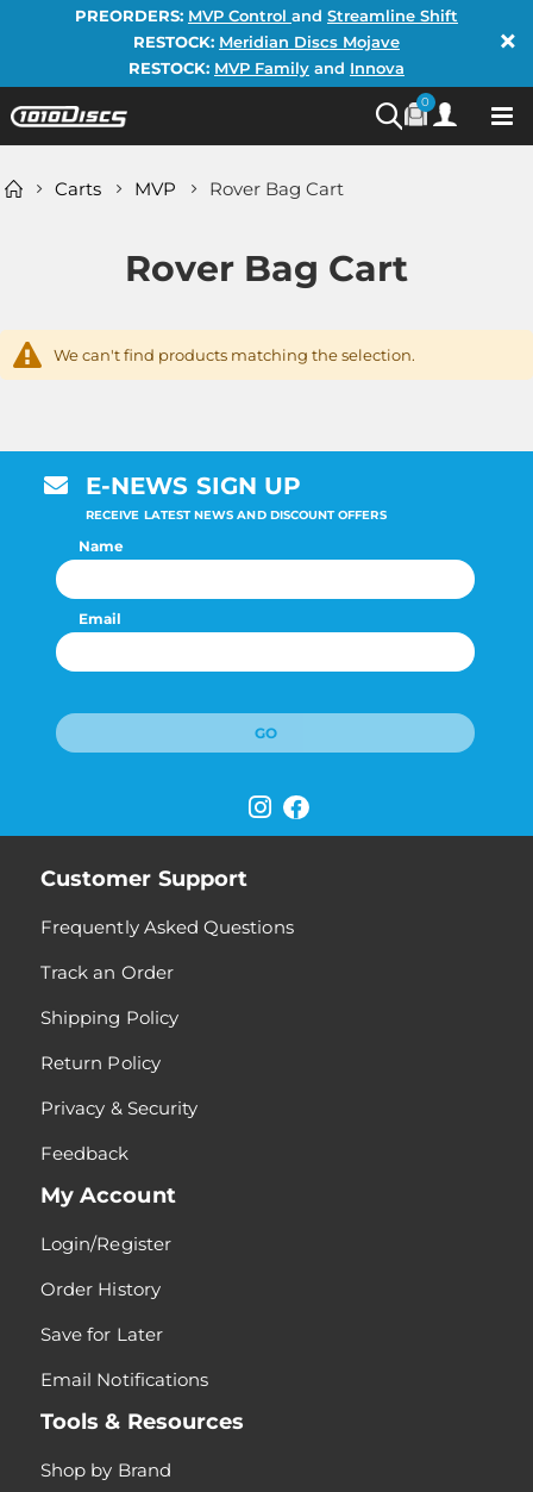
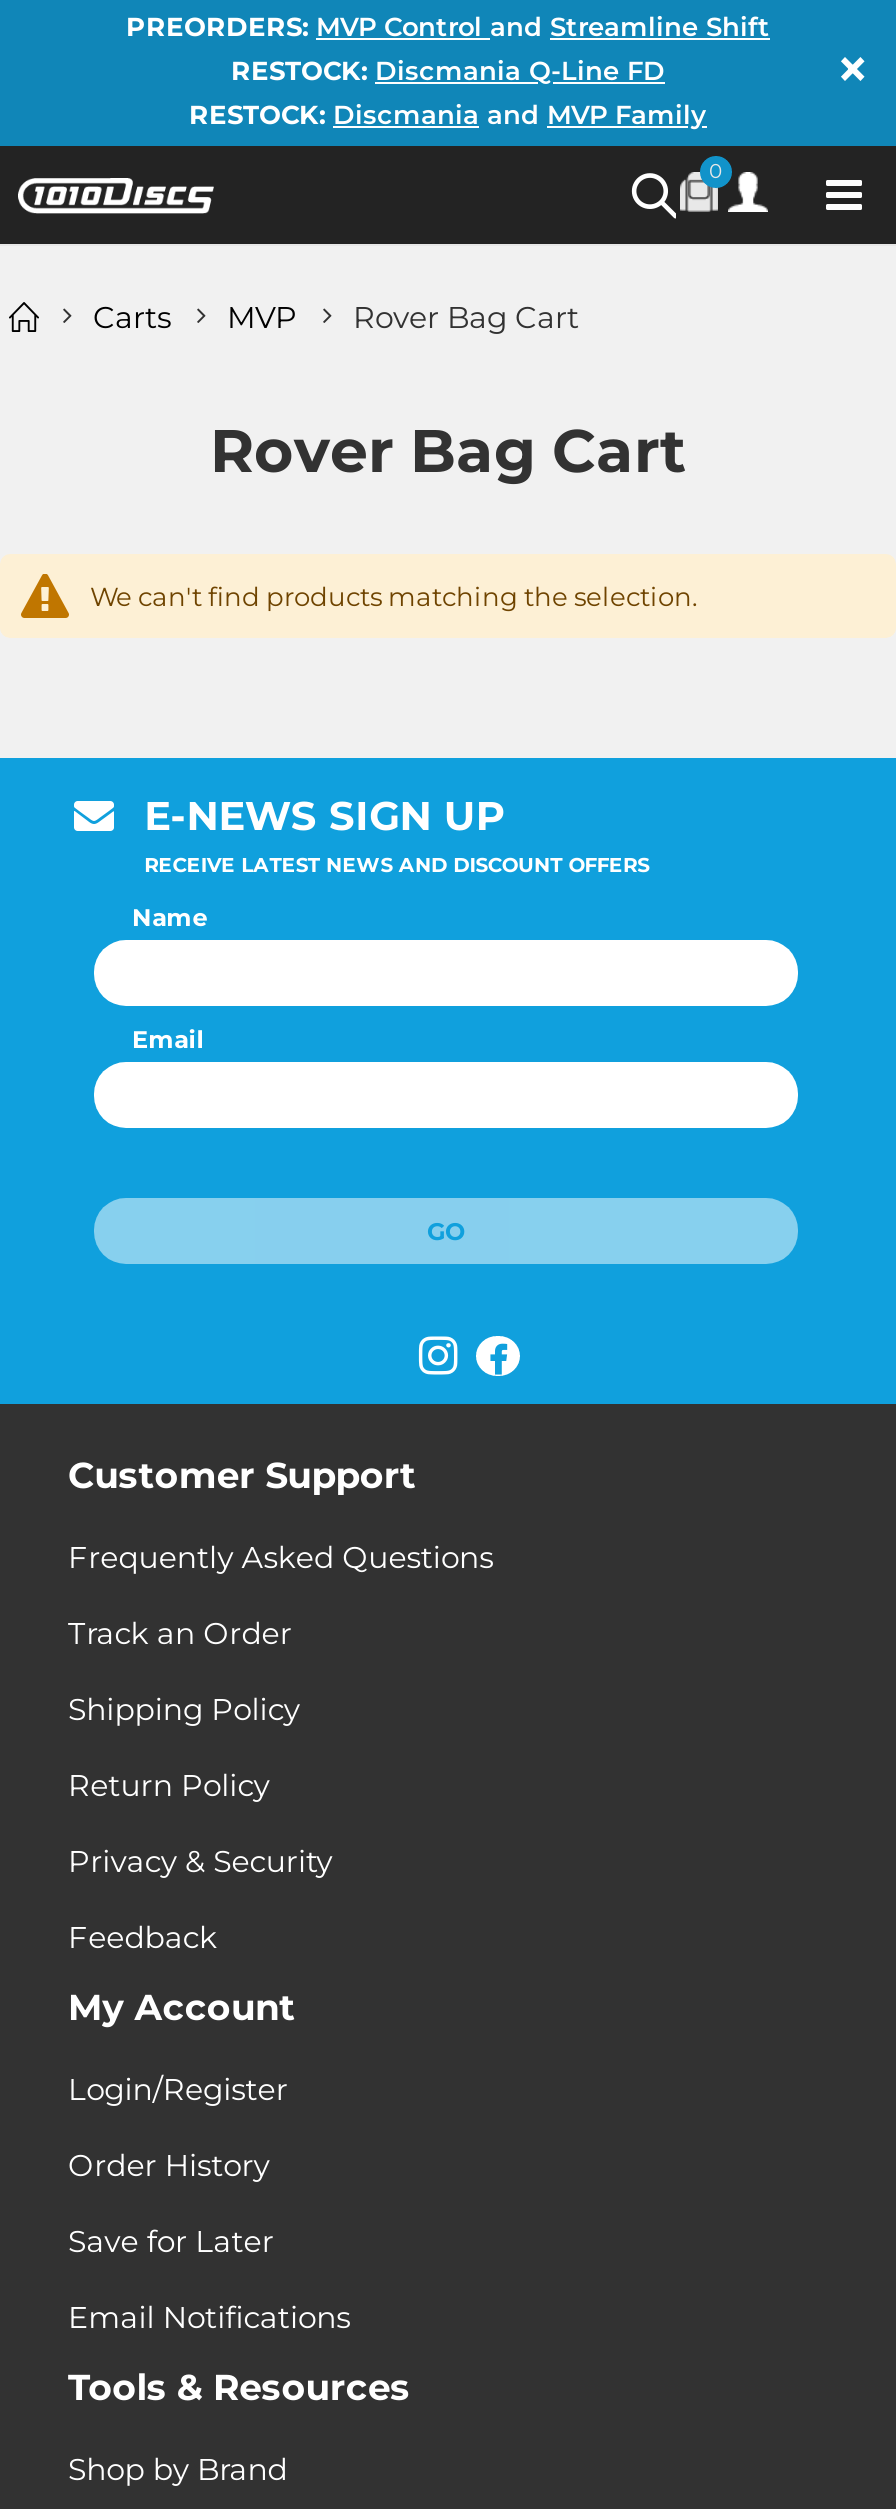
[133,32,400,51] RESTOCK: Meridian Discs Mojave -> [231,54,665,86] RESTOCK: Discmania Q-Line FD
[128,58,405,77] RESTOCK: MVP Family and Innova -> [189,98,707,130] RESTOCK: Discmania and MVP Family

